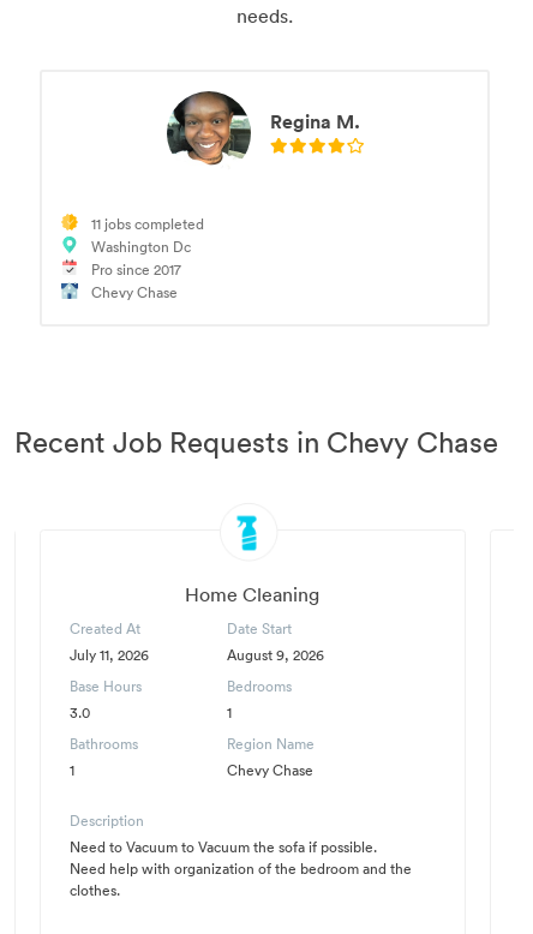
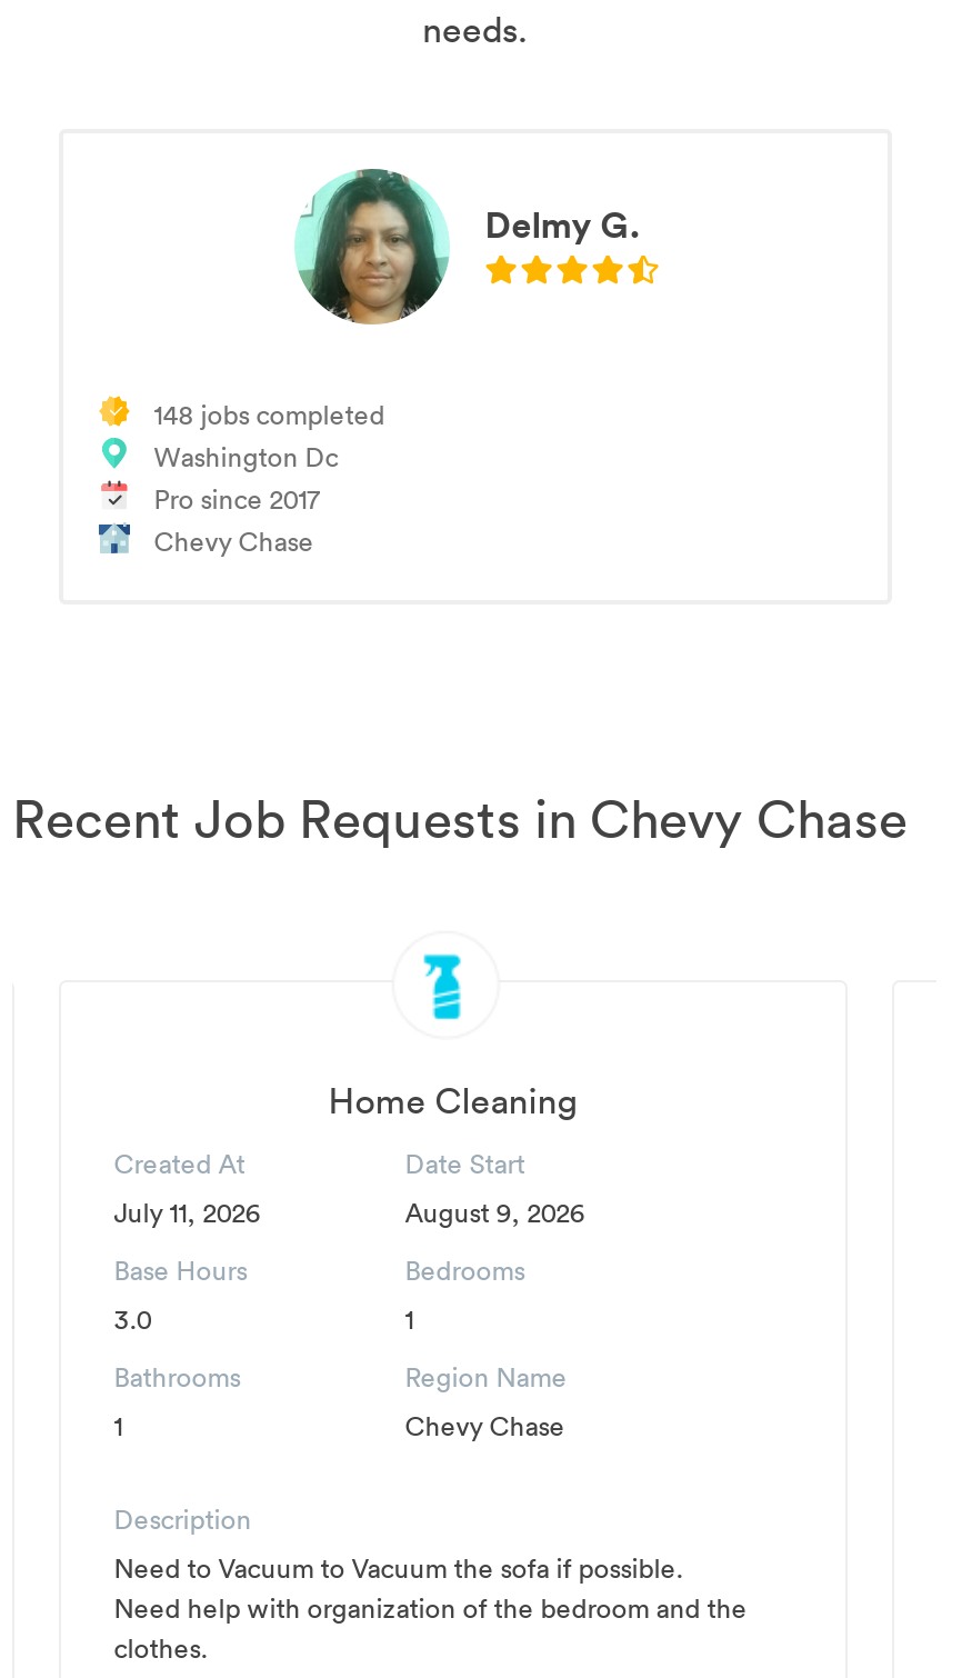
[166,91,360,175] [image] | Regina M. -> [294,169,641,327] [image] | Delmy G.
[91,213,204,234] 11 jobs completed -> [154,395,385,433] 148 jobs completed

